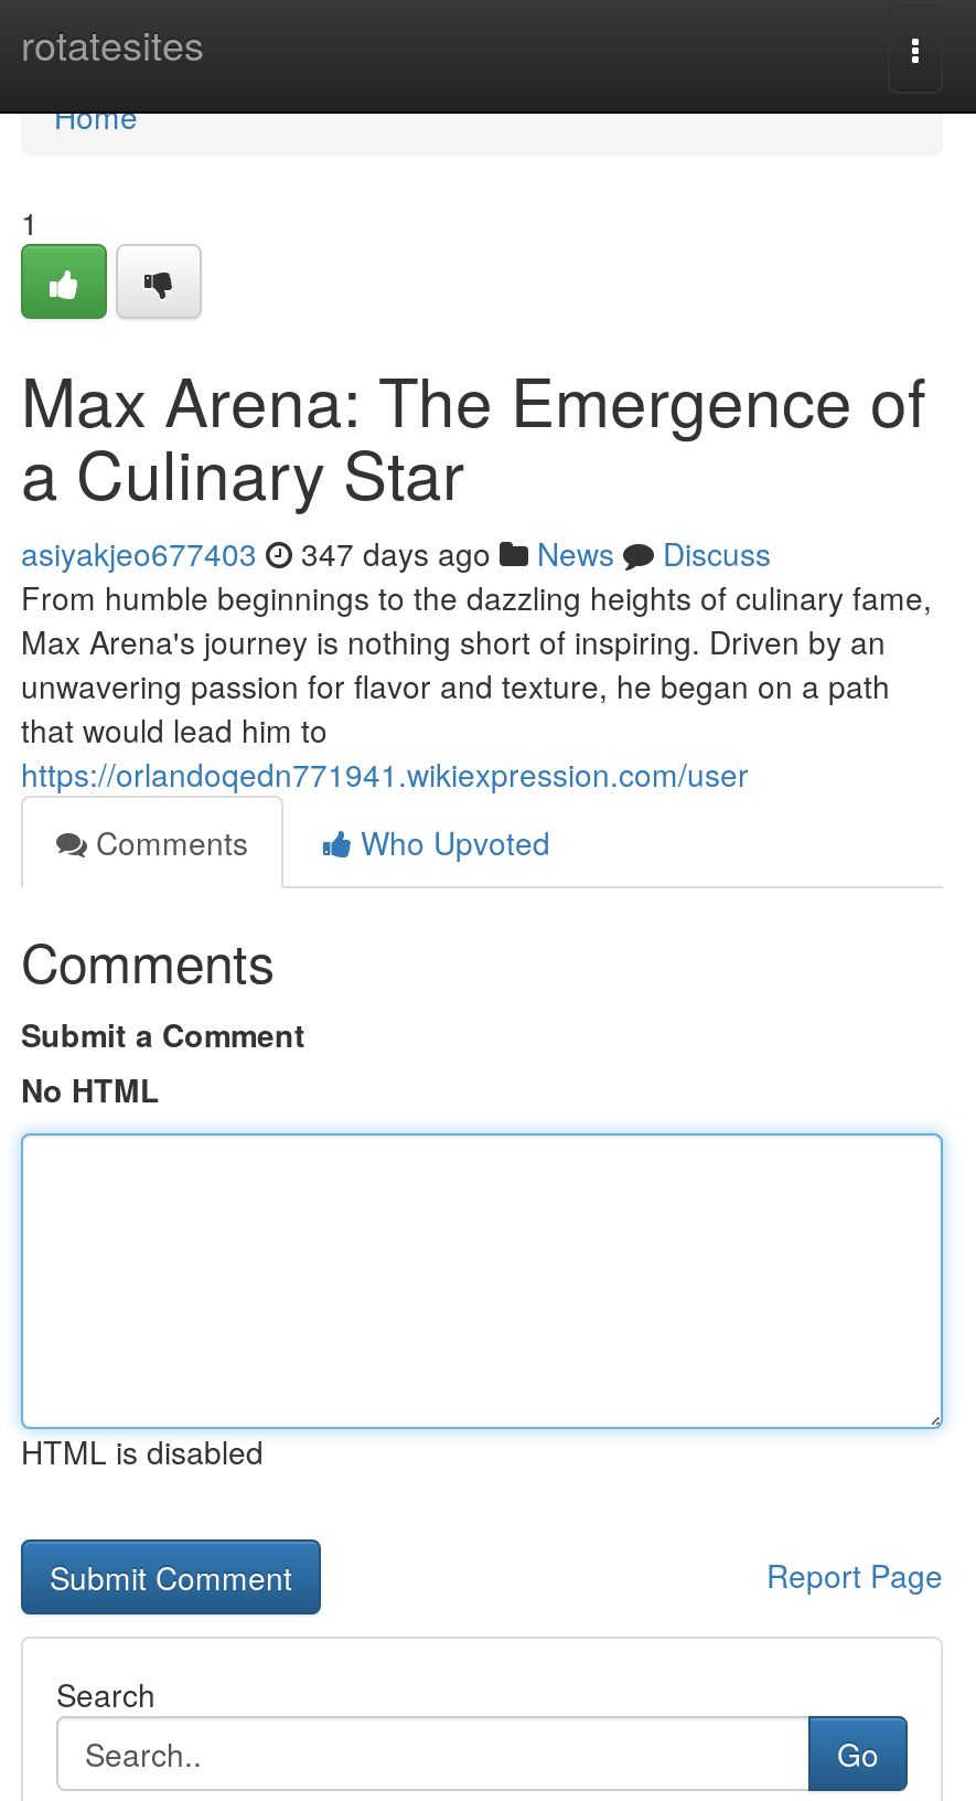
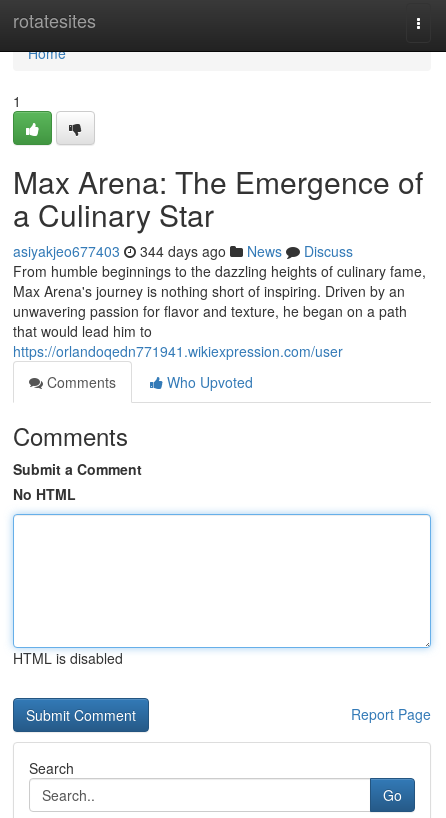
[21,531,771,575] asiyakjeo677403 347 days ago News Discuss -> [13,241,353,261] asiyakjeo677403 344 days ago News Discuss

